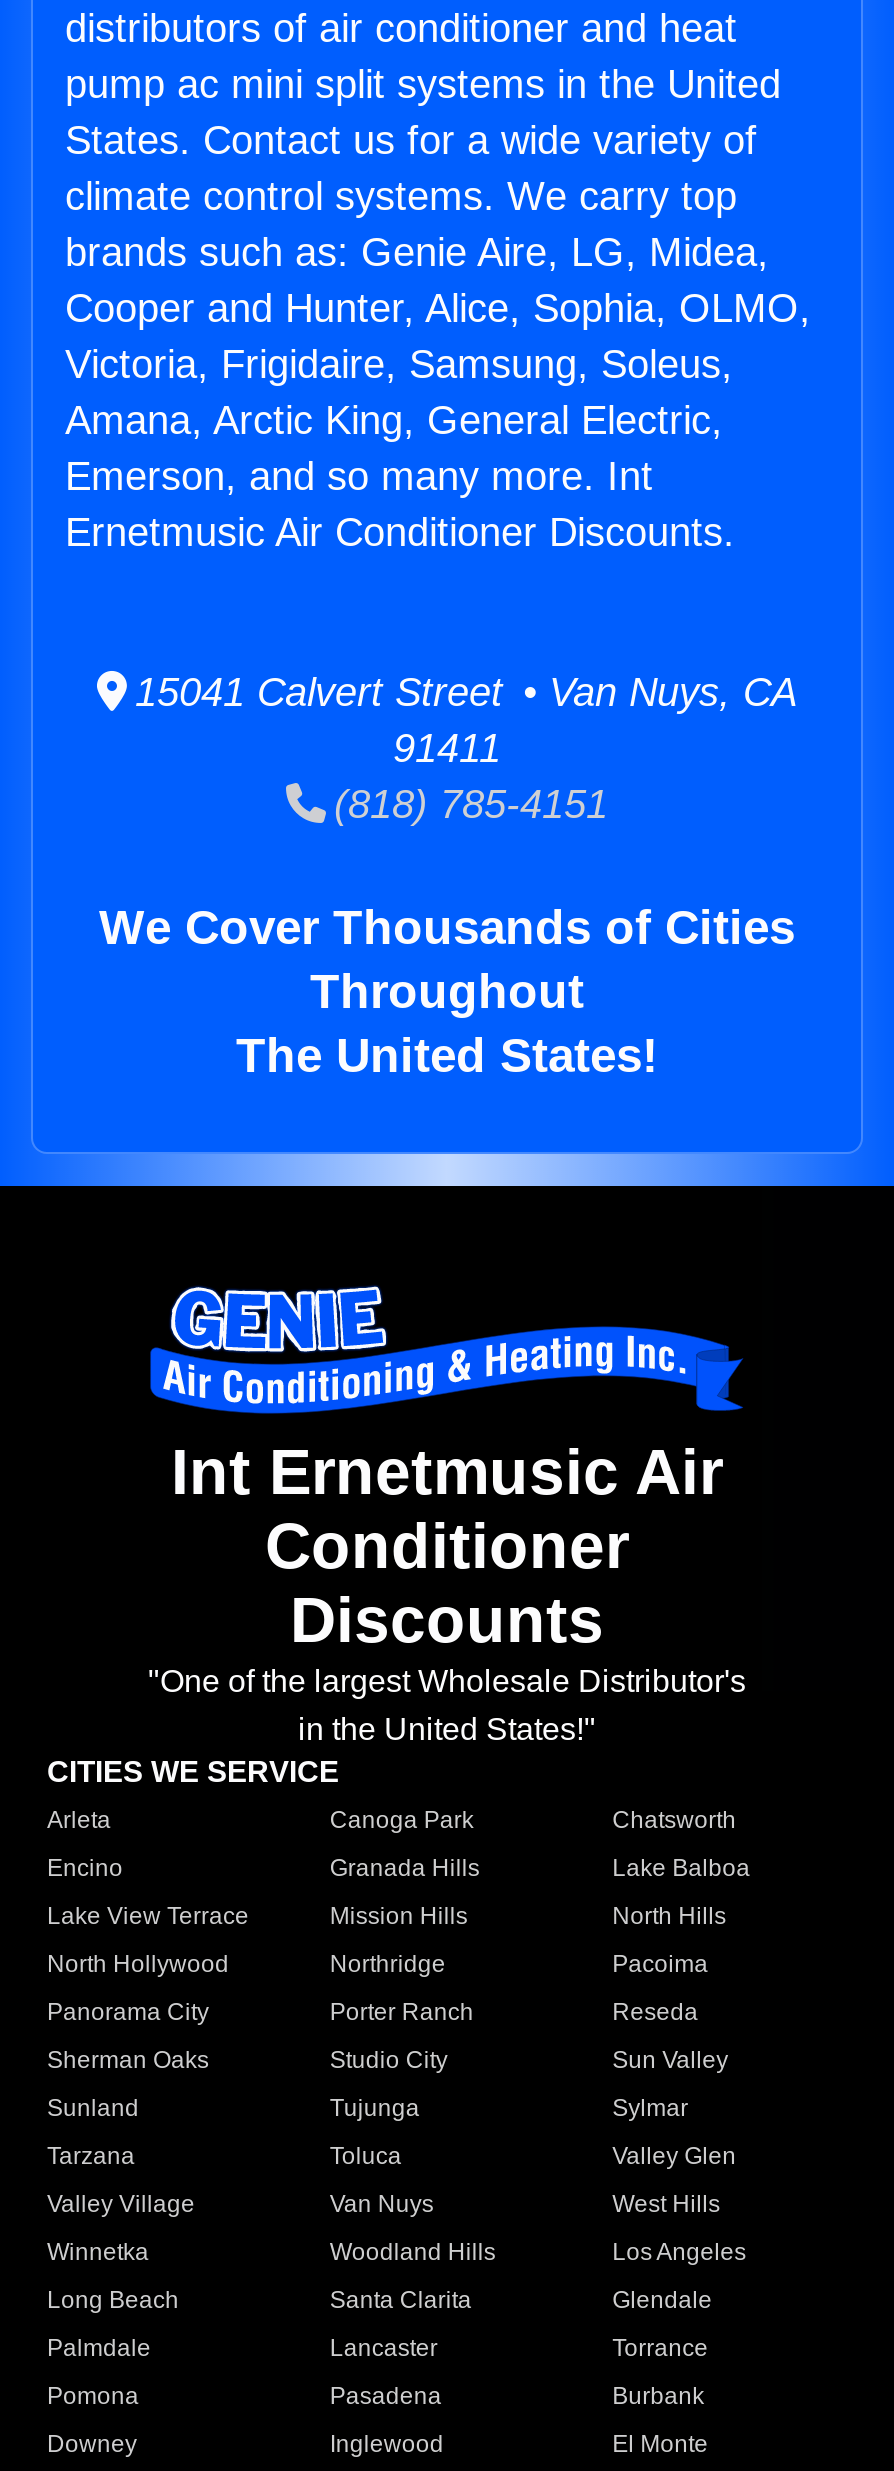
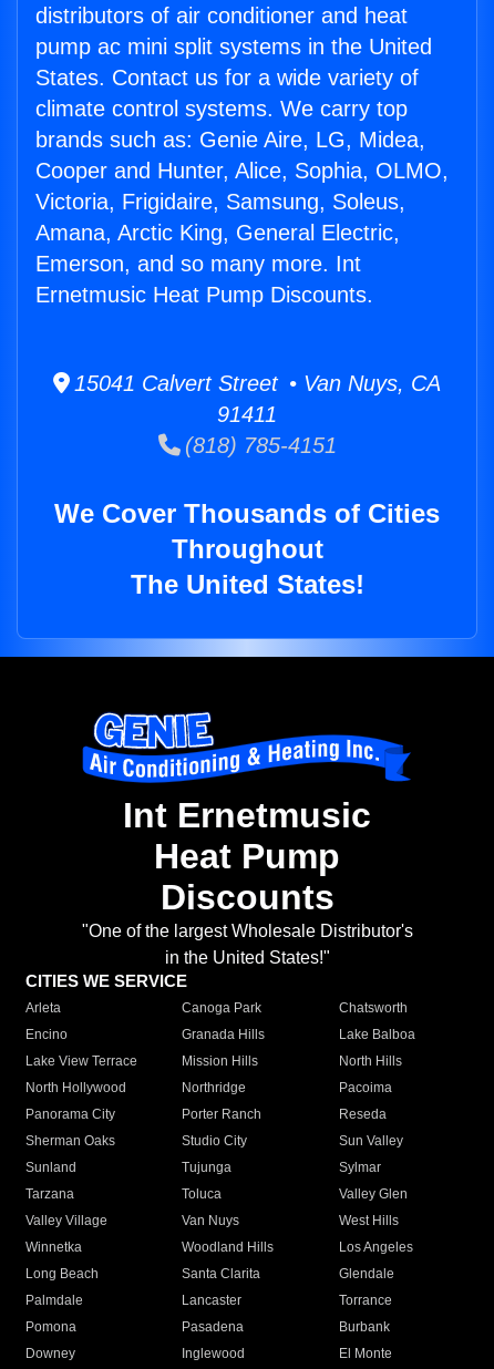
[65,510,735,554] Ernetmusic Air Conditioner Discounts. -> [35,283,373,307] Ernetmusic Heat Pump Discounts.
[171,1437,723,1583] Int Ernetmusic Air | Conditioner -> [123,796,371,876] Int Ernetmusic | Heat Pump

